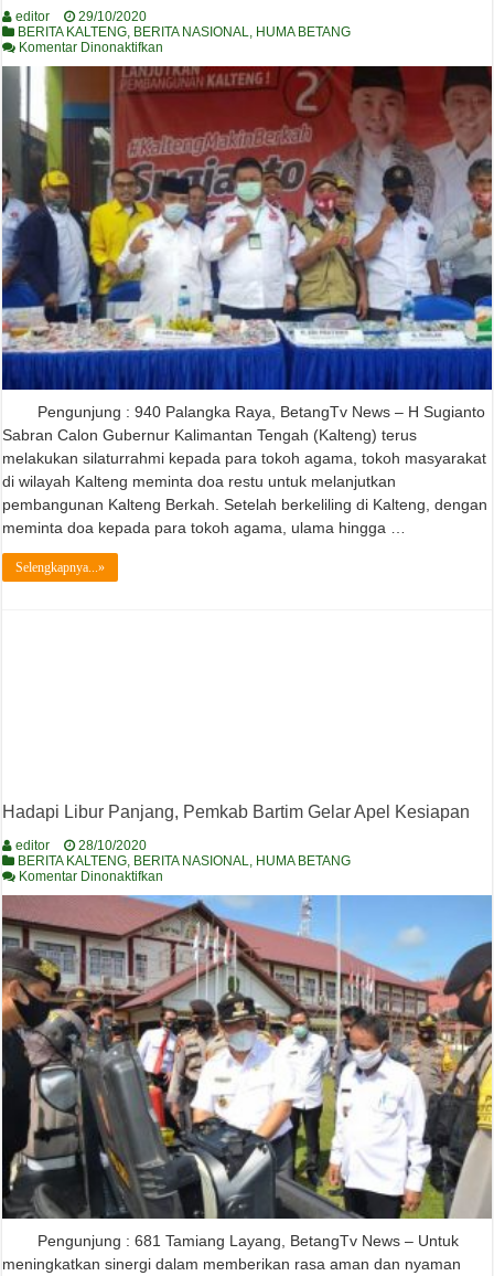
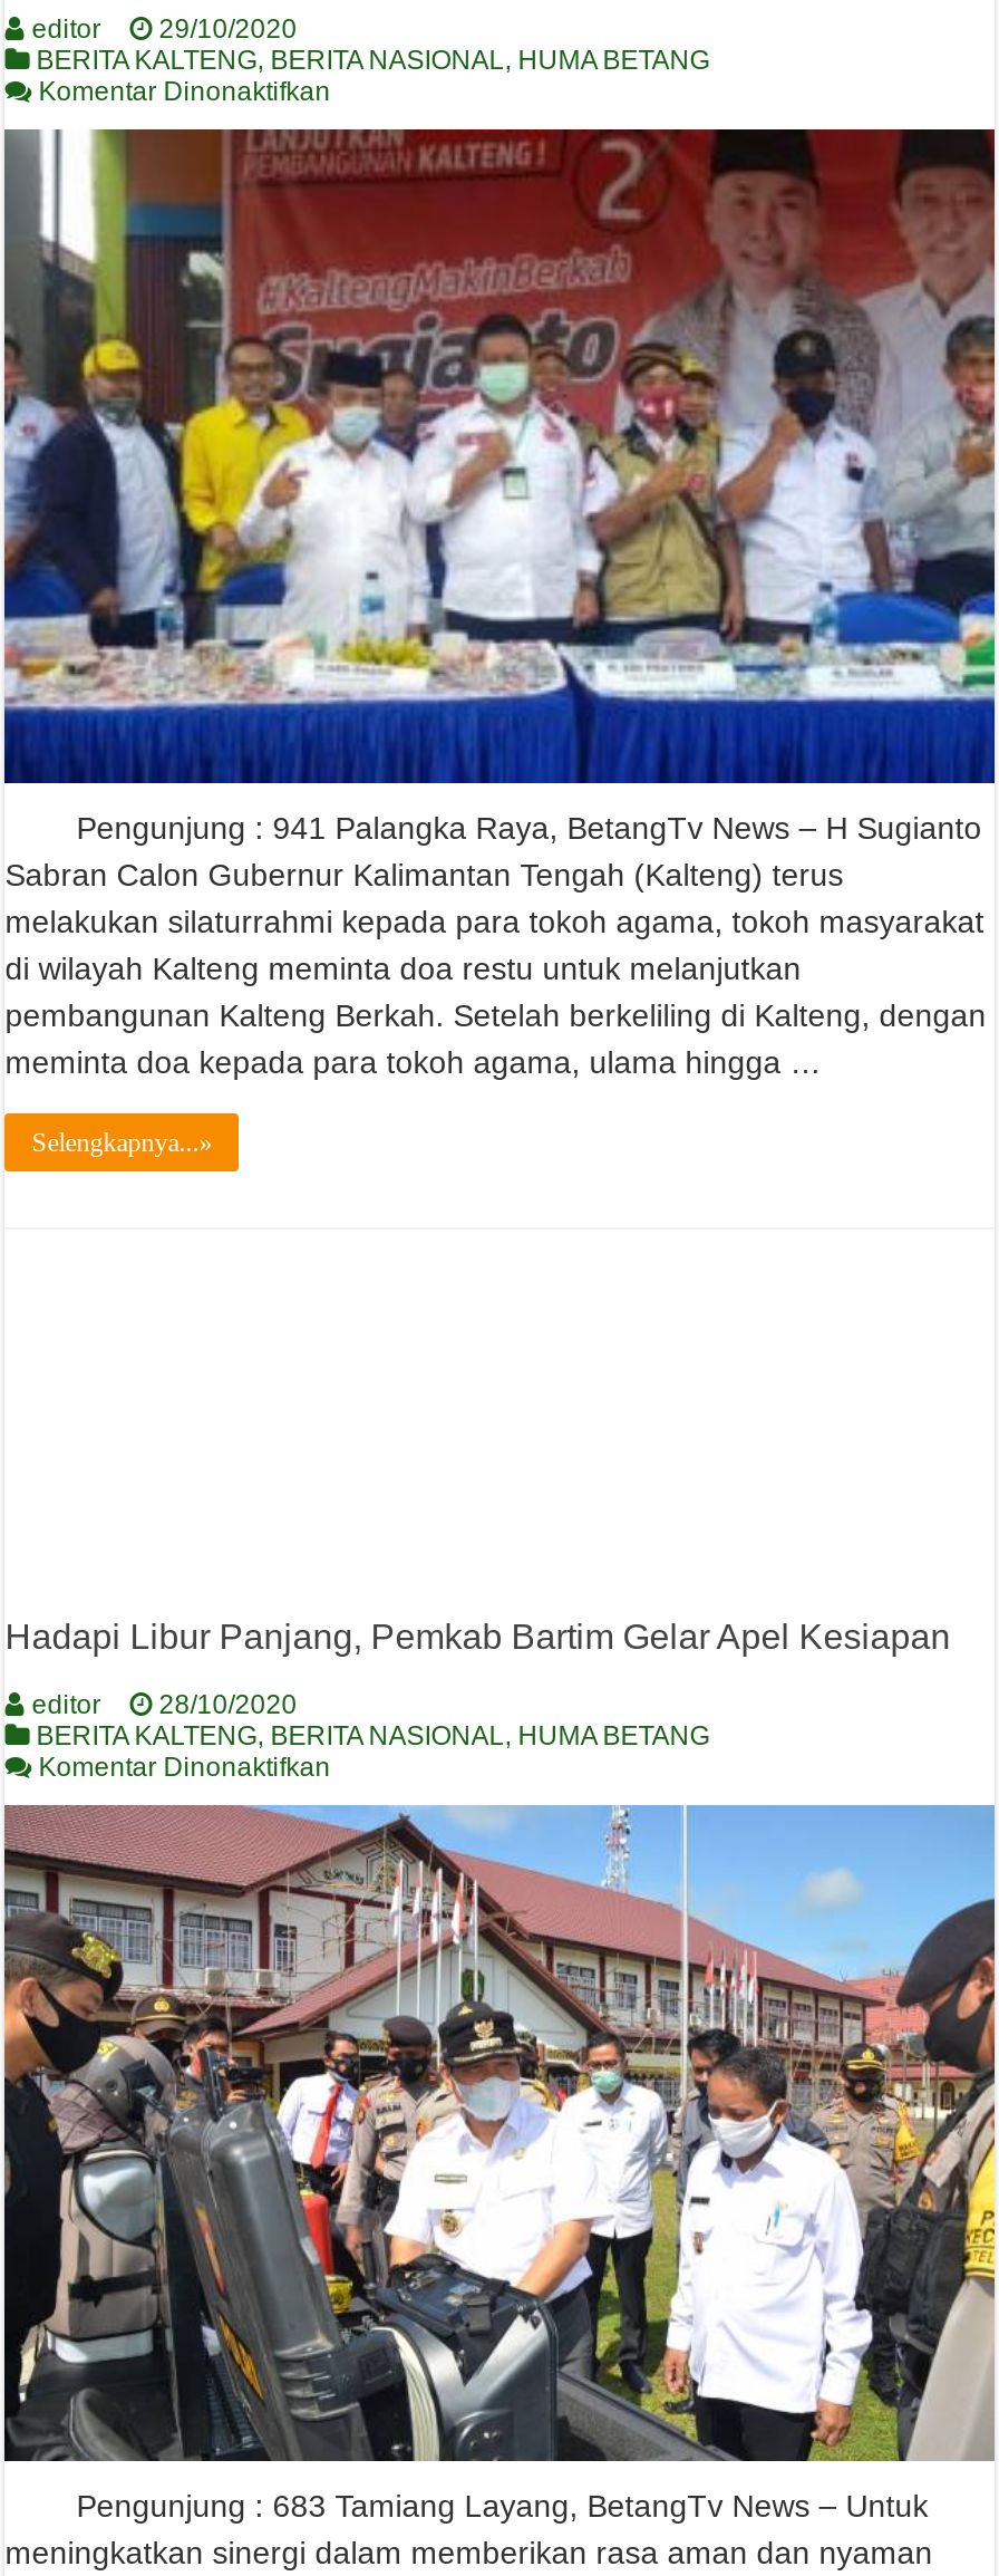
[2,403,485,421] Pengunjung : 940 Palangka Raya, BetangTv News – H Sugianto -> [5,811,982,847] Pengunjung : 941 Palangka Raya, BetangTv News – H Sugianto
[2,1232,459,1250] Pengunjung : 681 Tamiang Layang, BetangTv News – Untuk -> [5,2488,928,2523] Pengunjung : 683 Tamiang Layang, BetangTv News – Untuk

